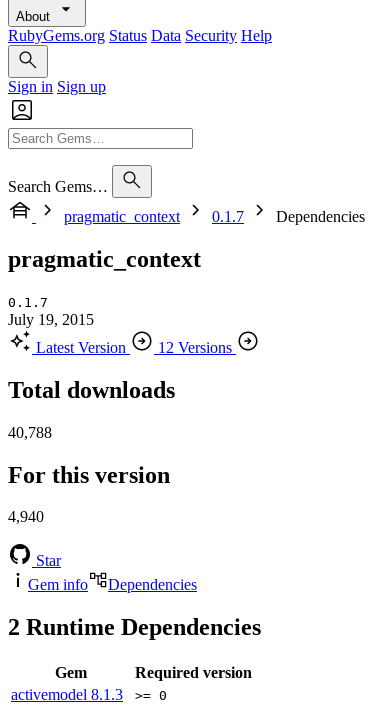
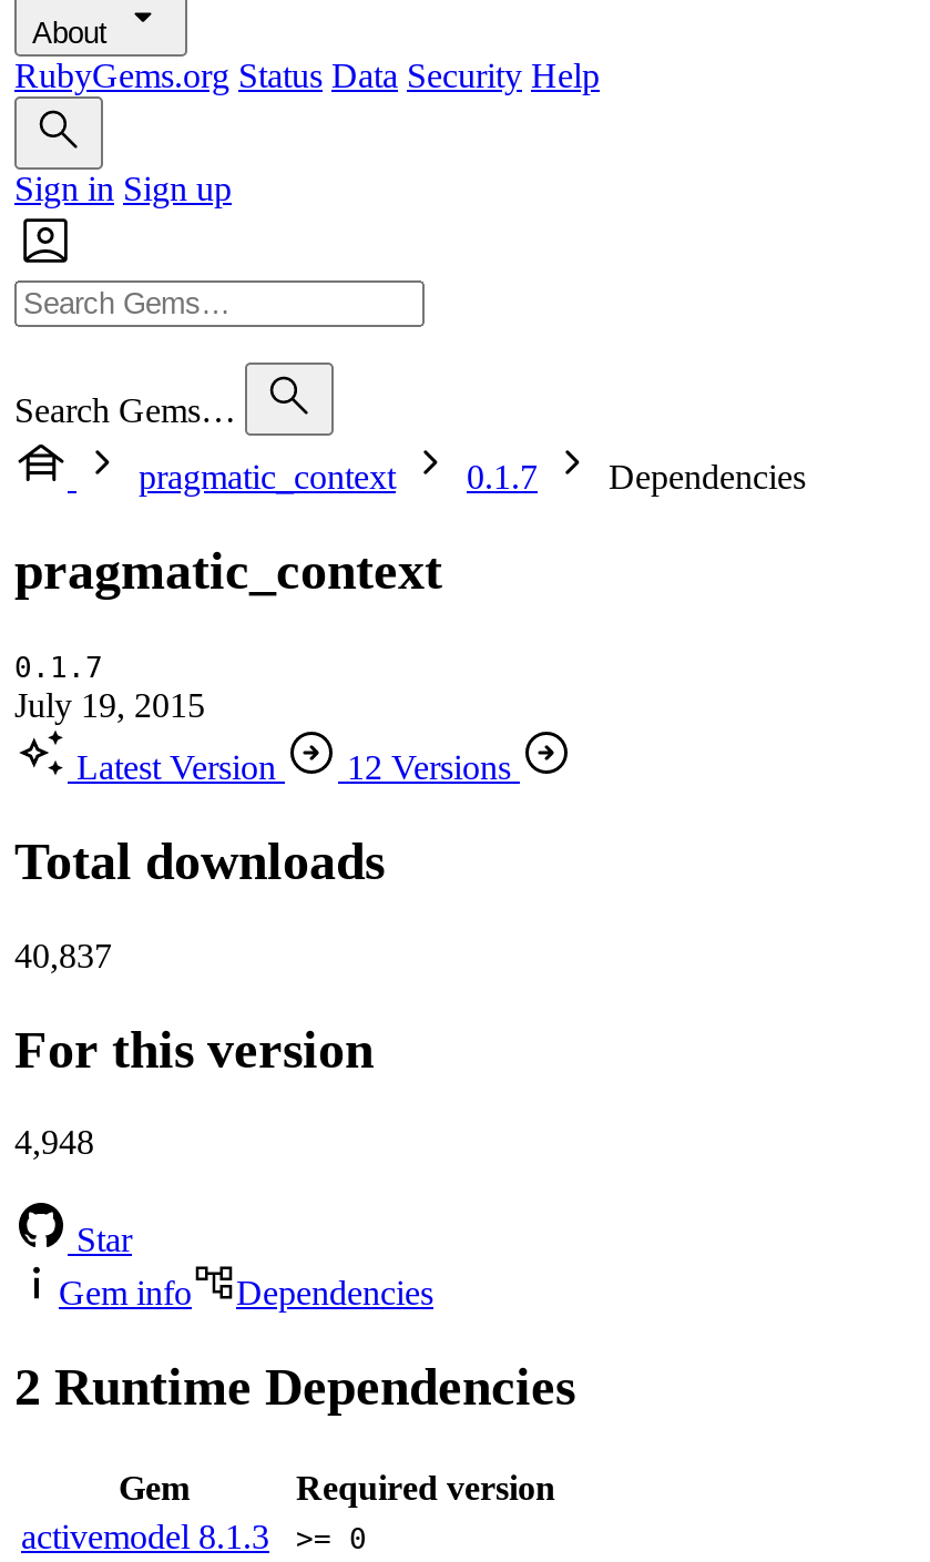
[8,424,52,441] 40,788 -> [14,936,112,974] 40,837
[8,508,44,525] 4,940 -> [14,1124,94,1162] 4,948

